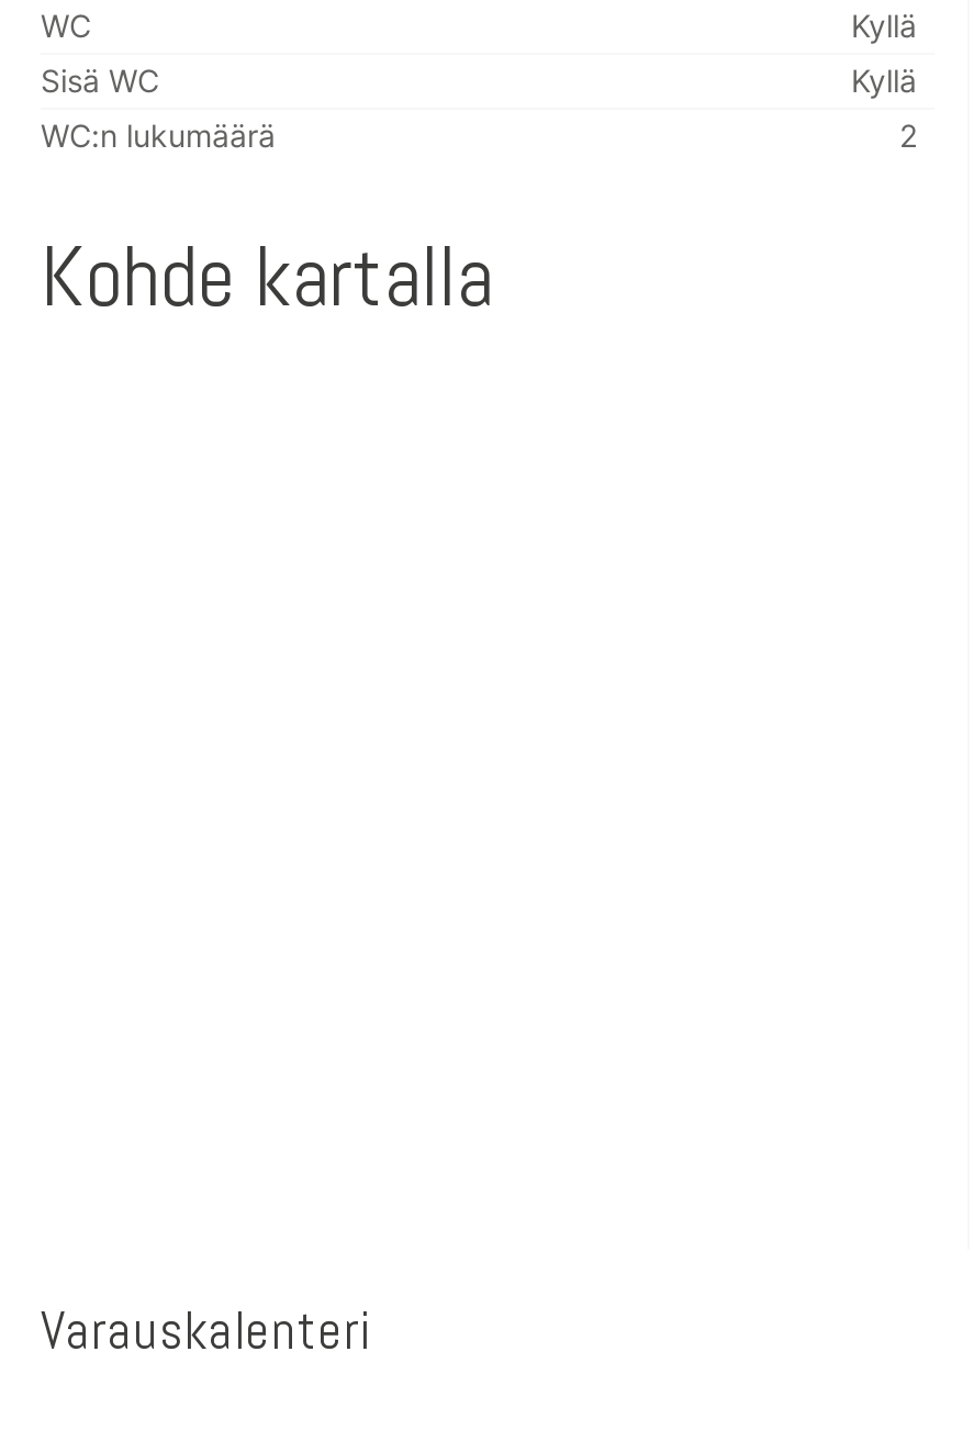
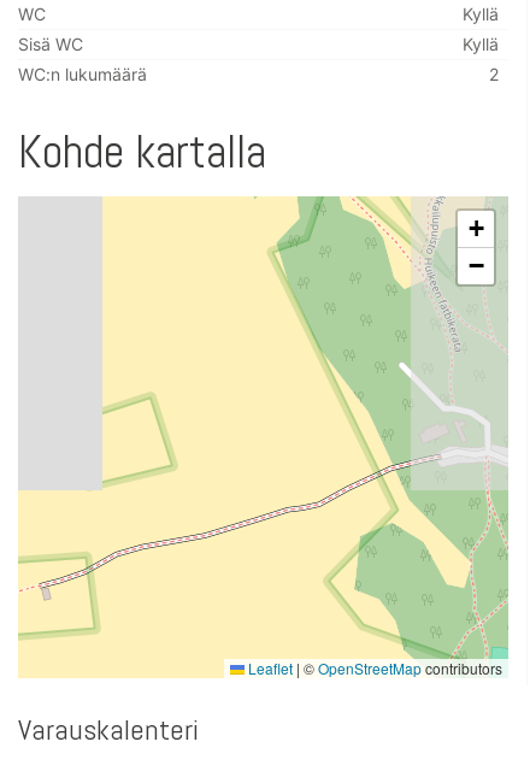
none -> [17,195,510,679] [image]

